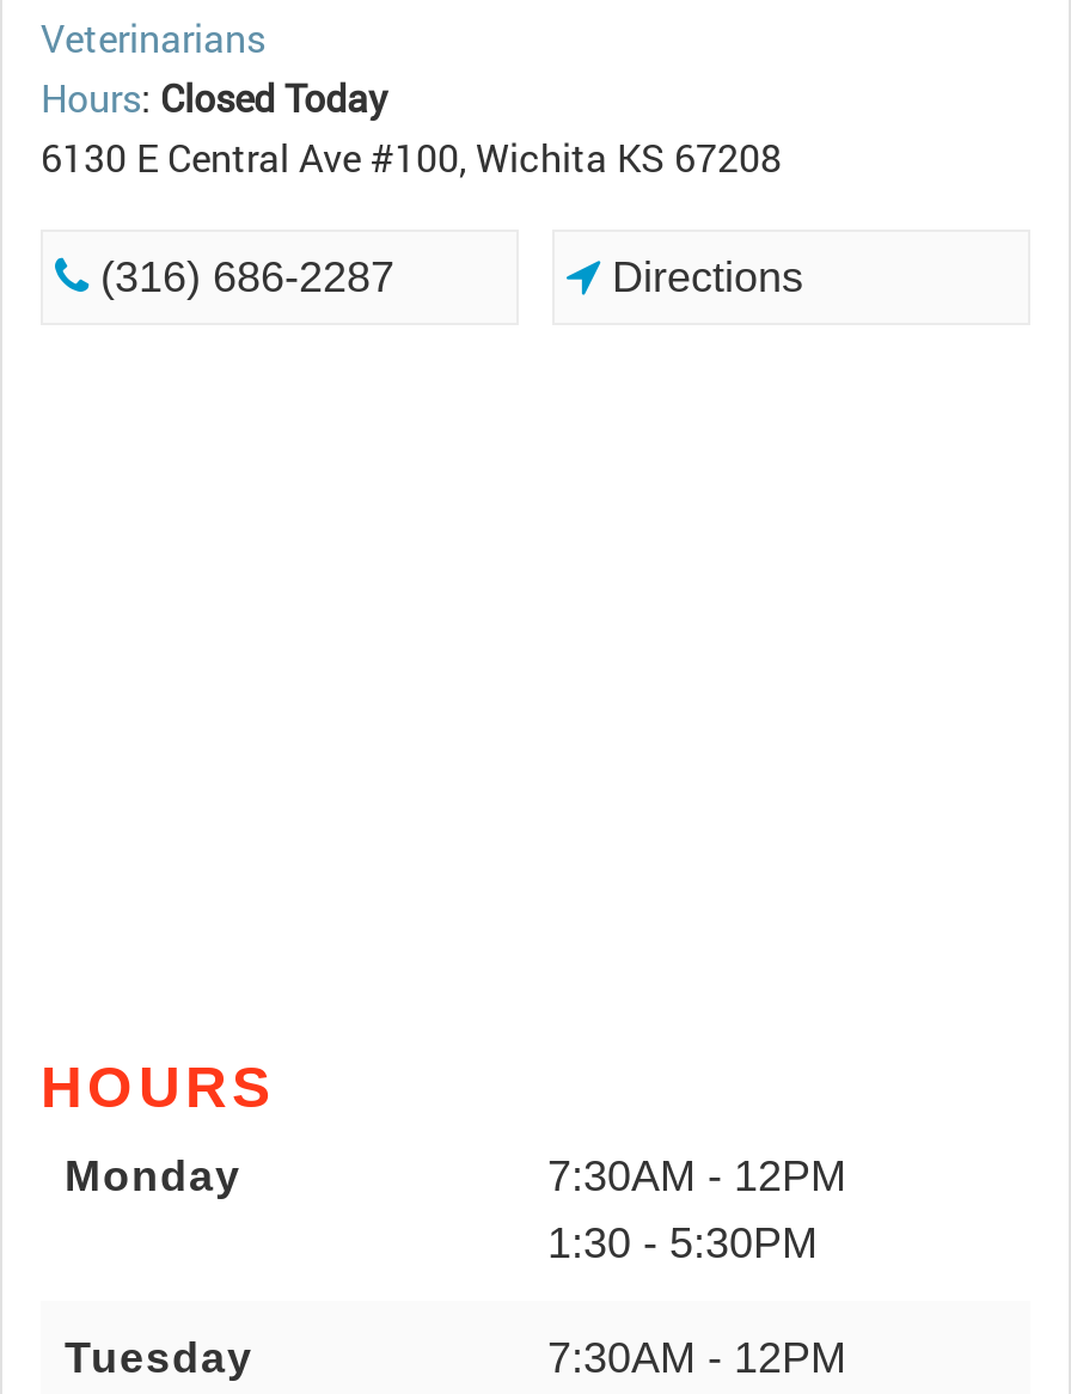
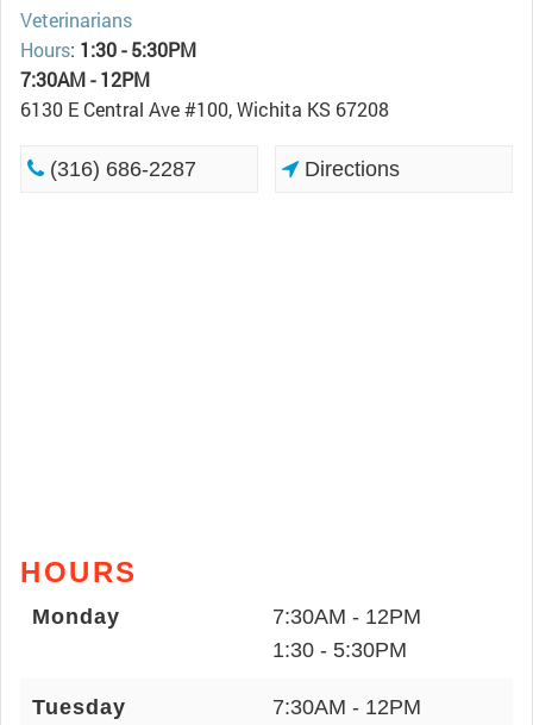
[41,72,387,122] Hours: Closed Today -> [20,37,196,92] Hours: 1:30 - 5:30PM | 7:30AM - 12PM

